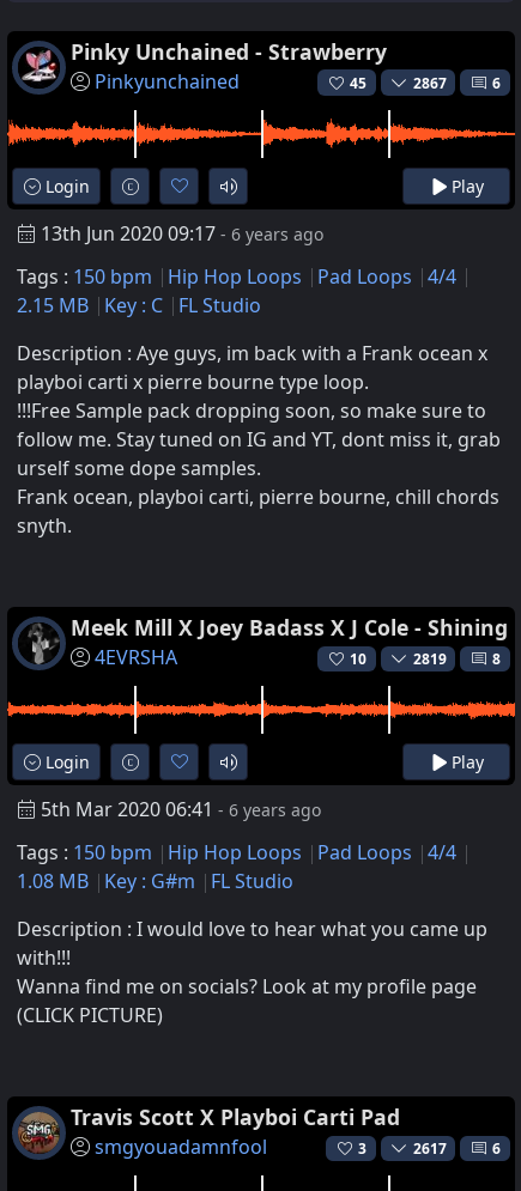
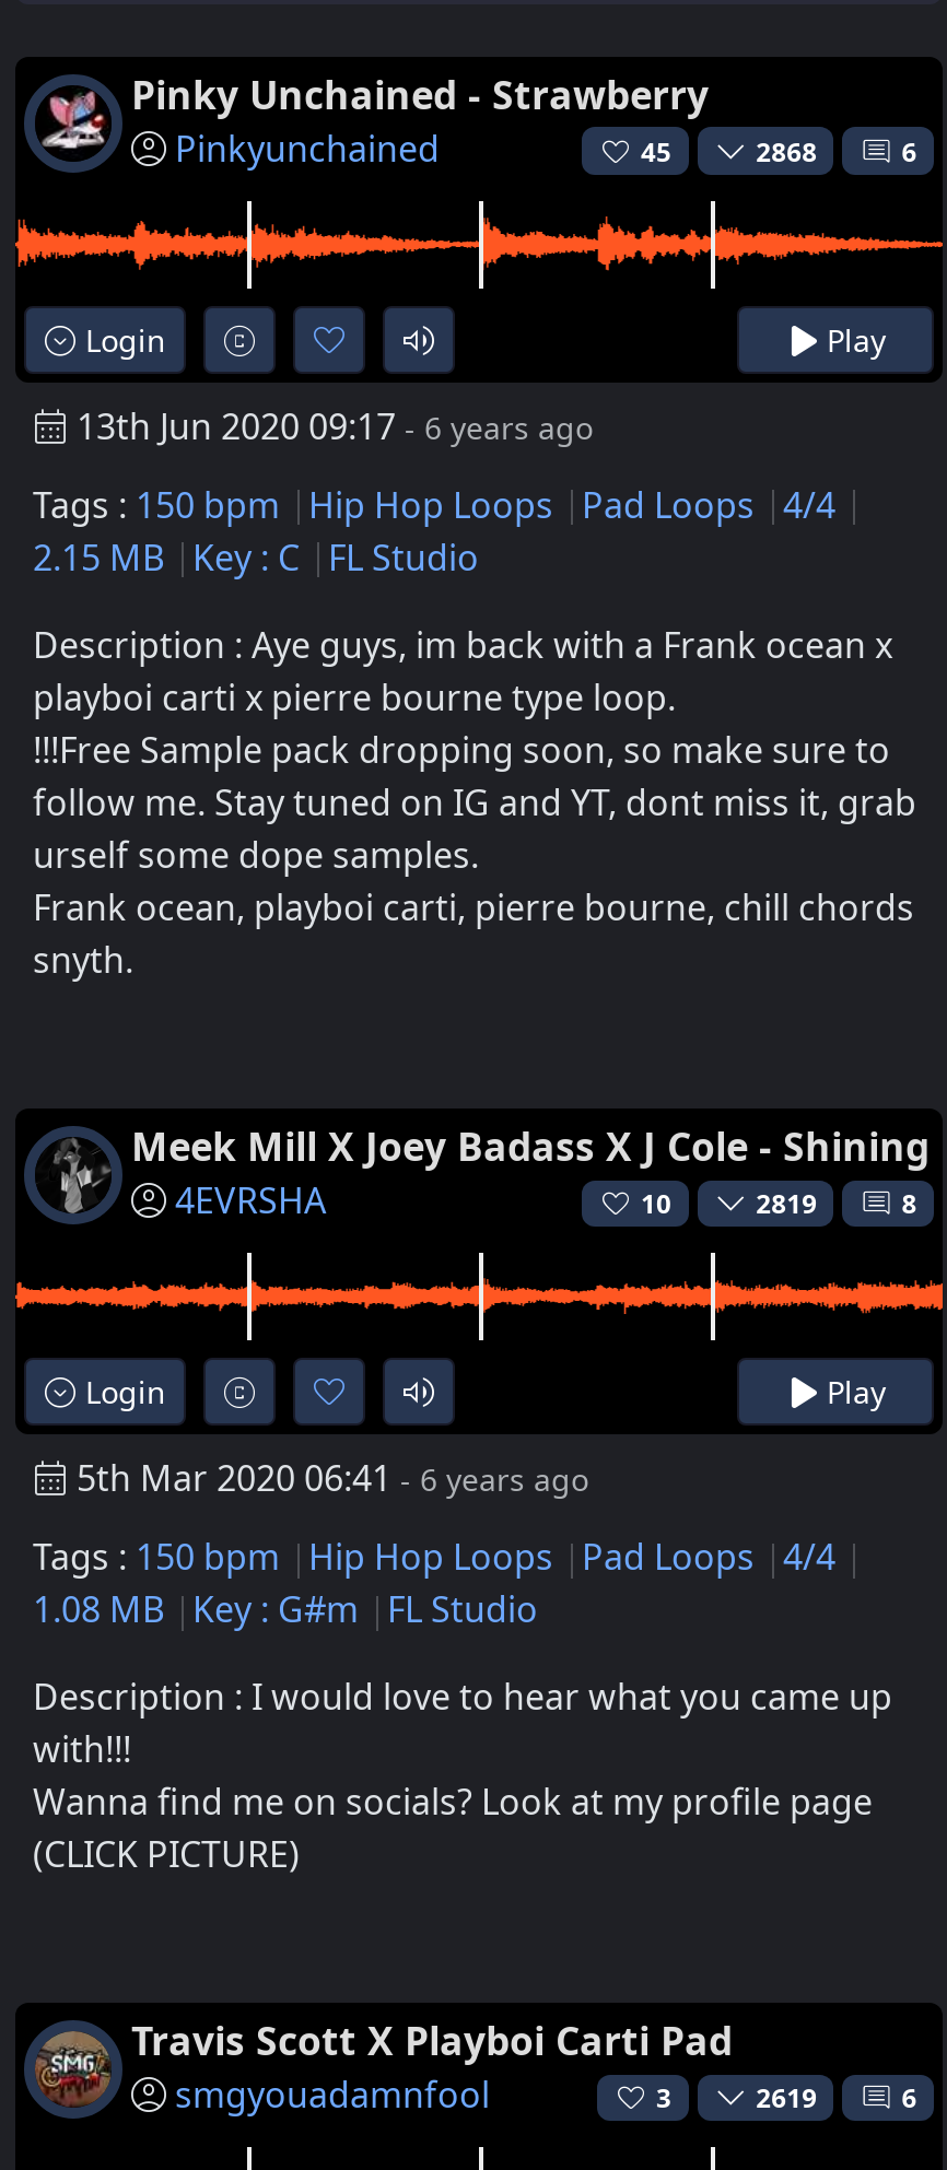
[413,72,446,93] 2867 -> [756,132,817,169] 2868
[413,1138,446,1159] 2617 -> [756,2079,817,2116] 2619

